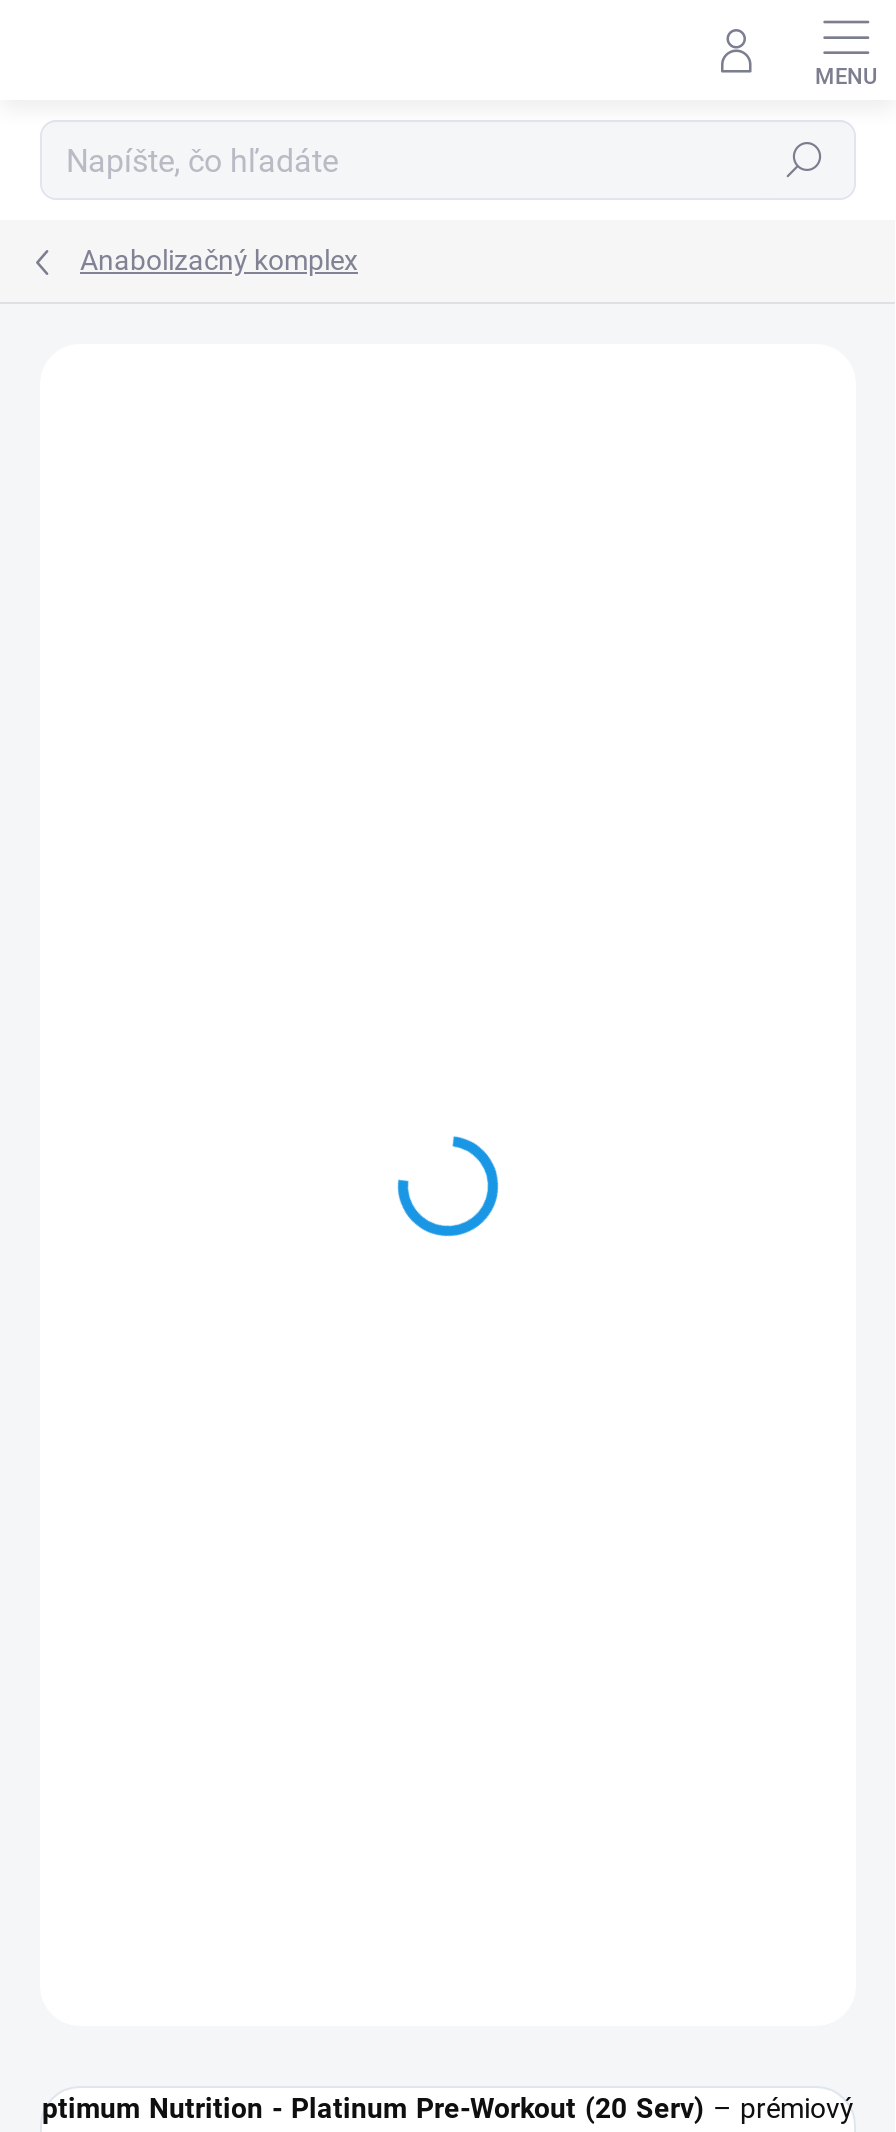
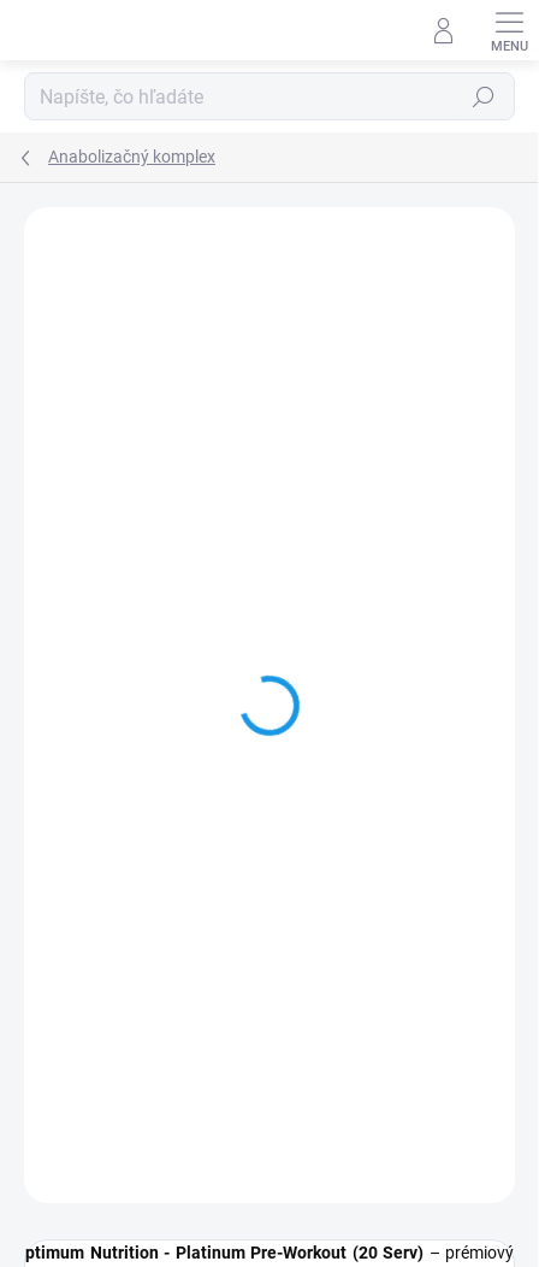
[396,1120,500,1240] [image] -> [239,673,301,746] [image]

